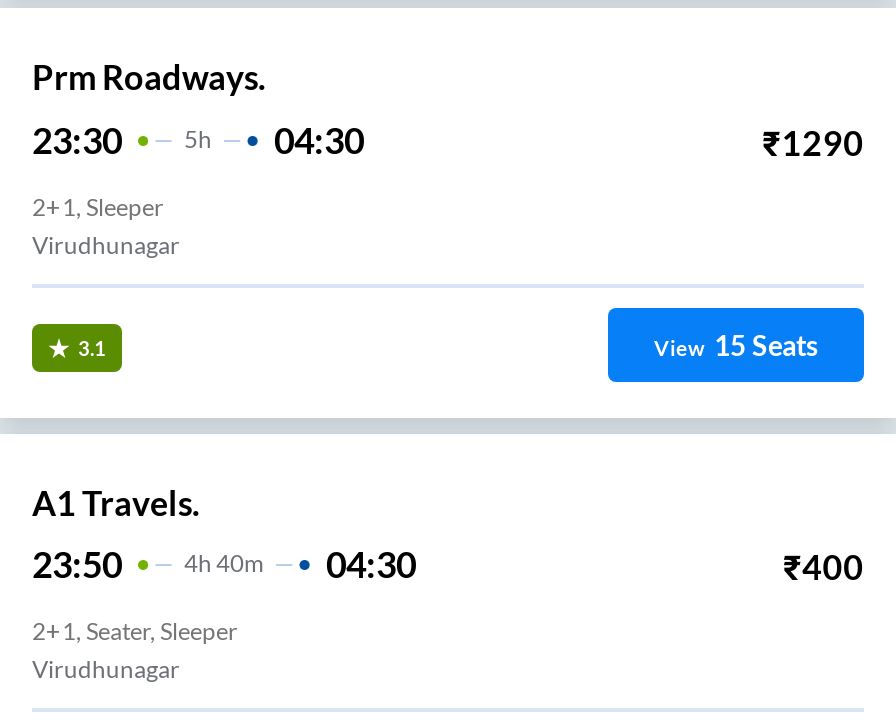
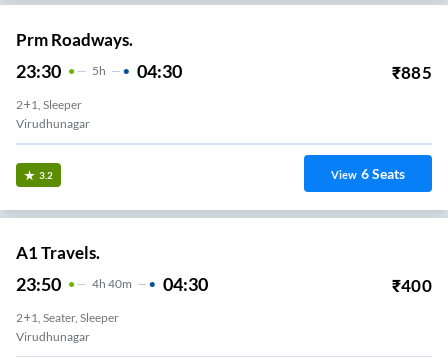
[763,122,864,164] ₹1290 -> [392,62,432,83] ₹885
[78,336,106,360] 3.1 -> [39,169,53,181] 3.2
[654,327,818,361] View 15 Seats -> [331,165,405,182] View 6 Seats

